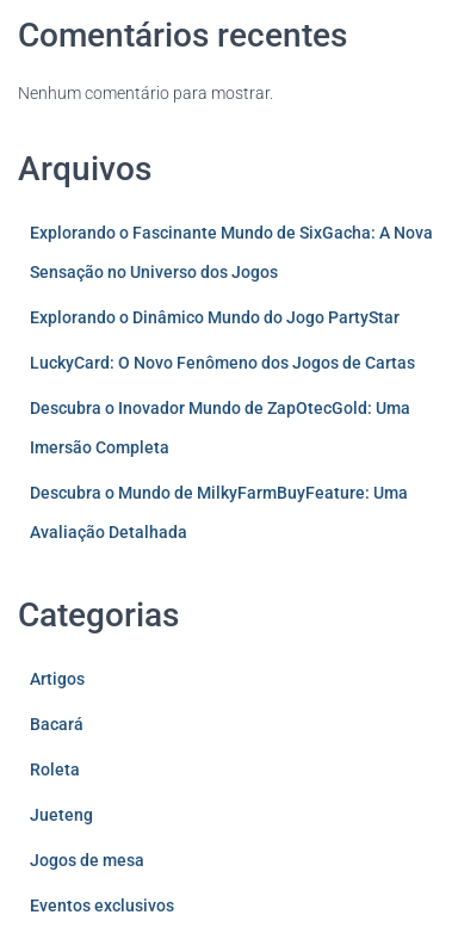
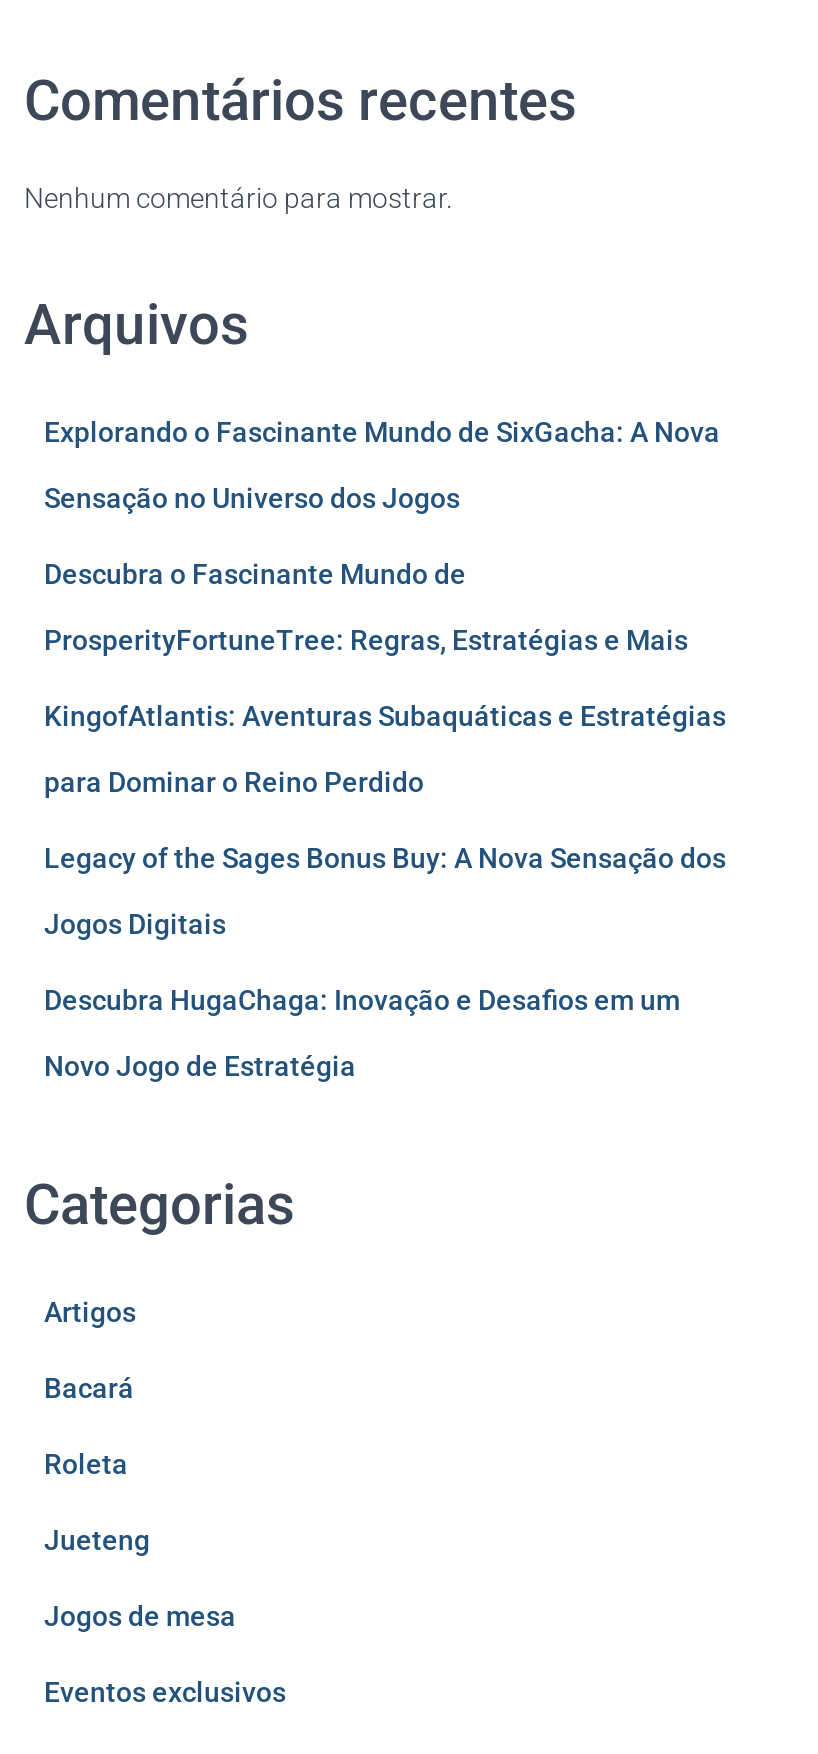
[30,308,415,542] Explorando o Dinâmico Mundo do Jogo PartyStar | LuckyCard: O Novo Fenômeno dos Jogos de Cartas | Descubra o Inovador Mundo de ZapOtecGold: Uma | Imersão Completa | Descubra o Mundo de MilkyFarmBuyFeature: Uma | Avaliação Detalhada -> [44,558,726,1082] Descubra o Fascinante Mundo de | ProsperityFortuneTree: Regras, Estratégias e Mais | KingofAtlantis: Aventuras Subaquáticas e Estratégias | para Dominar o Reino Perdido | Legacy of the Sages Bonus Buy: A Nova Sensação dos | Jogos Digitais | Descubra HugaChaga: Inovação e Desafios em um | Novo Jogo de Estratégia

